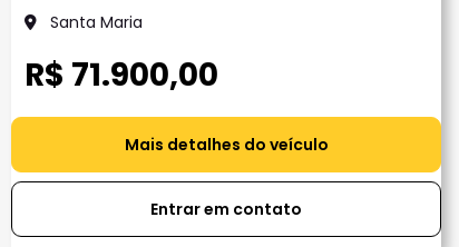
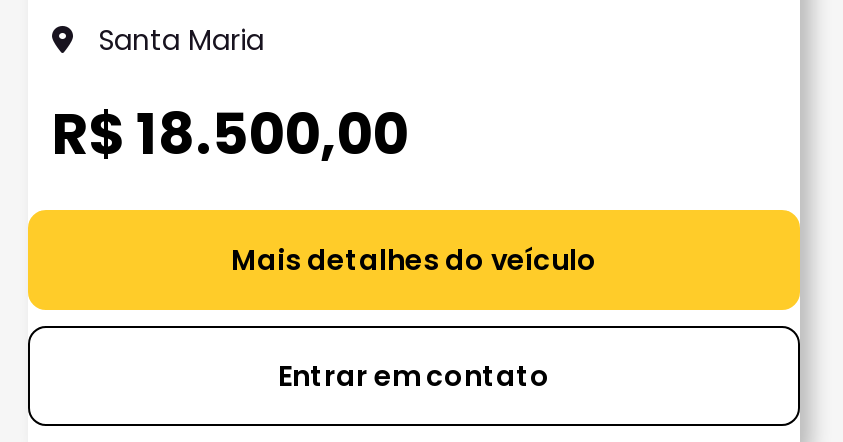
[25,53,218,97] R$ 71.900,00 -> [52,95,408,173] R$ 18.500,00

